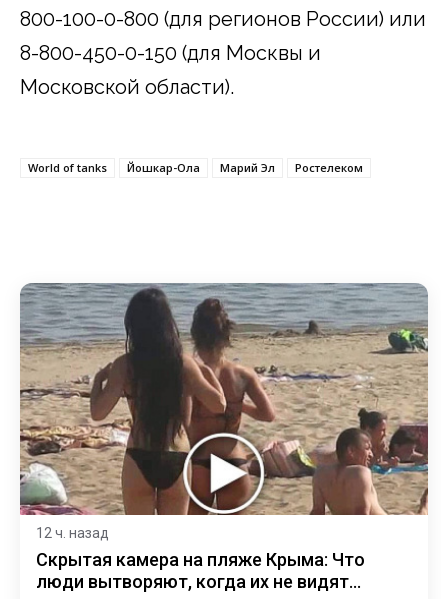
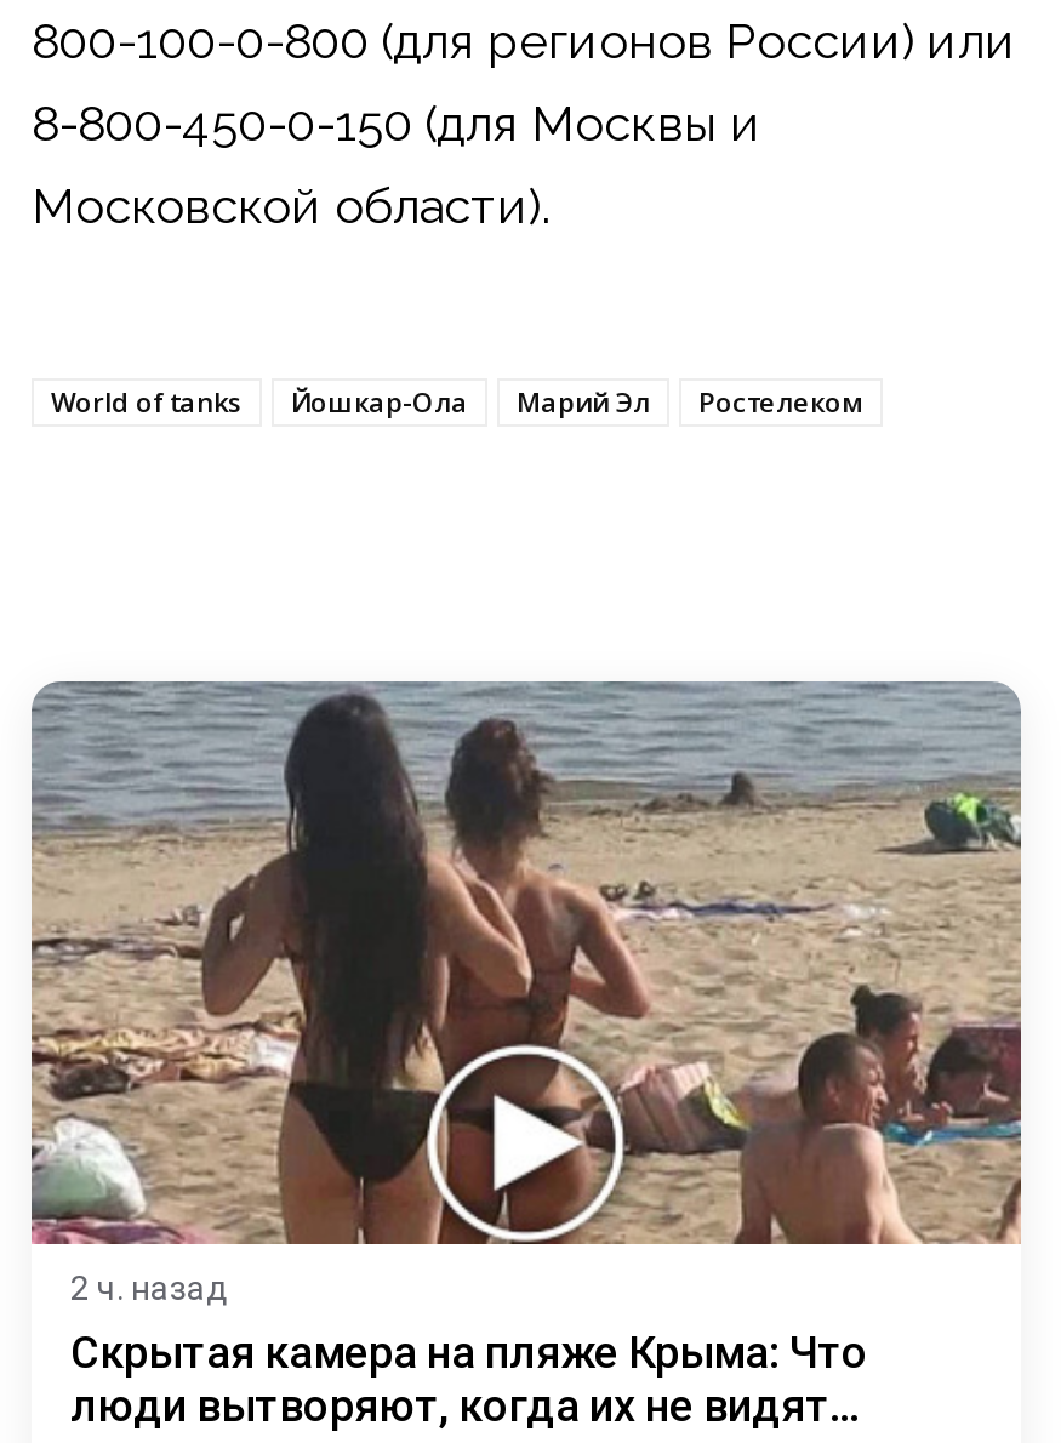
[36,525,109,541] 12 ч. назад -> [70,1269,228,1308] 2 ч. назад

